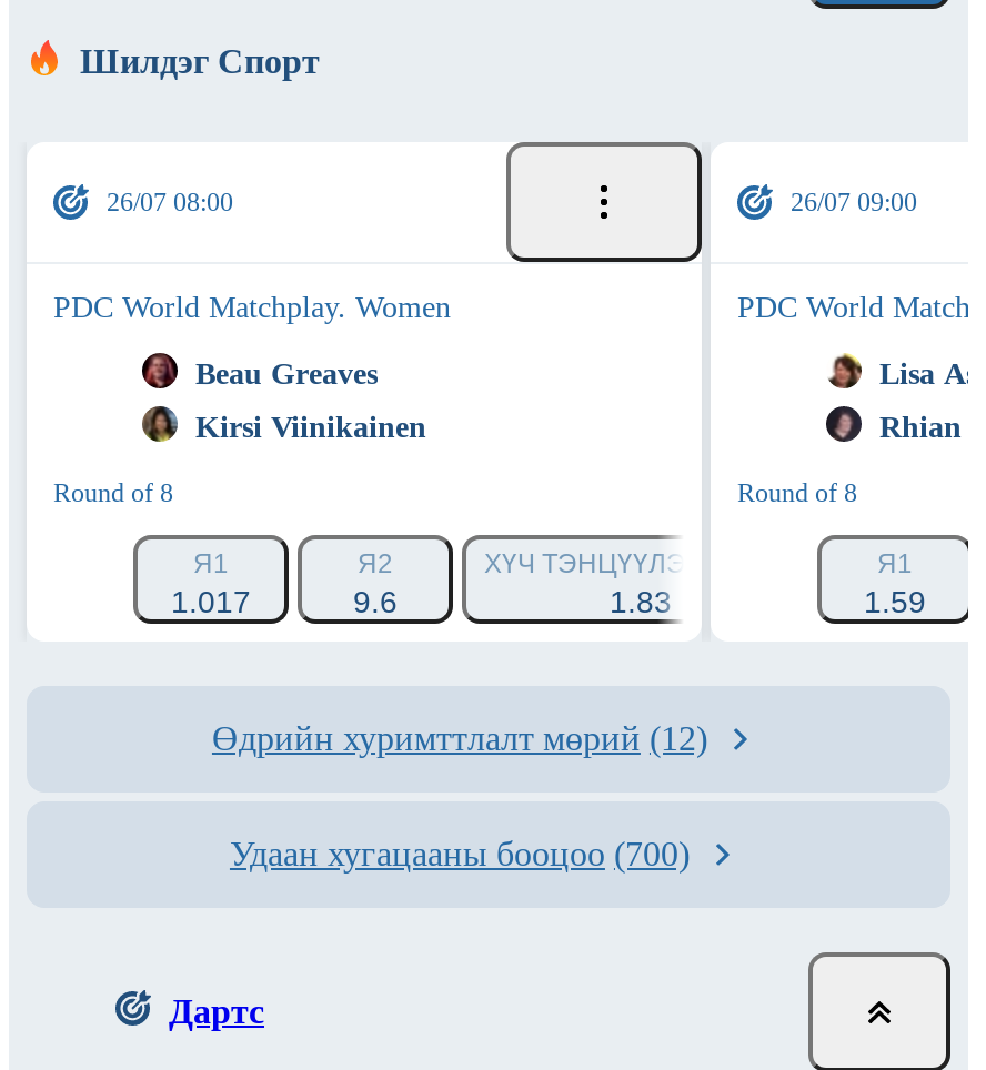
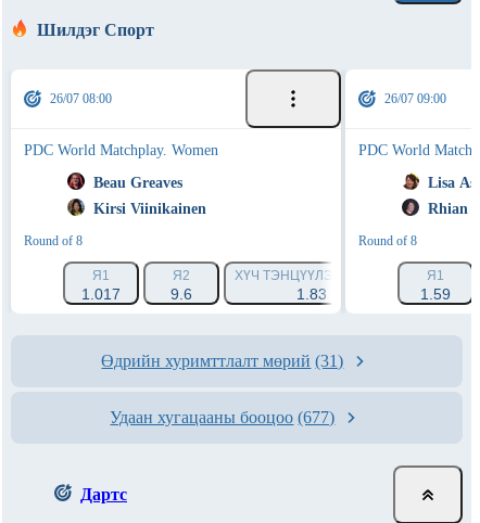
[212,719,707,757] Өдрийн хуримттлалт мөрий (12) -> [102,352,344,370] Өдрийн хуримттлалт мөрий (31)
[230,835,690,872] Удаан хугацааны бооцоо (700) -> [110,408,335,426] Удаан хугацааны бооцоо (677)

